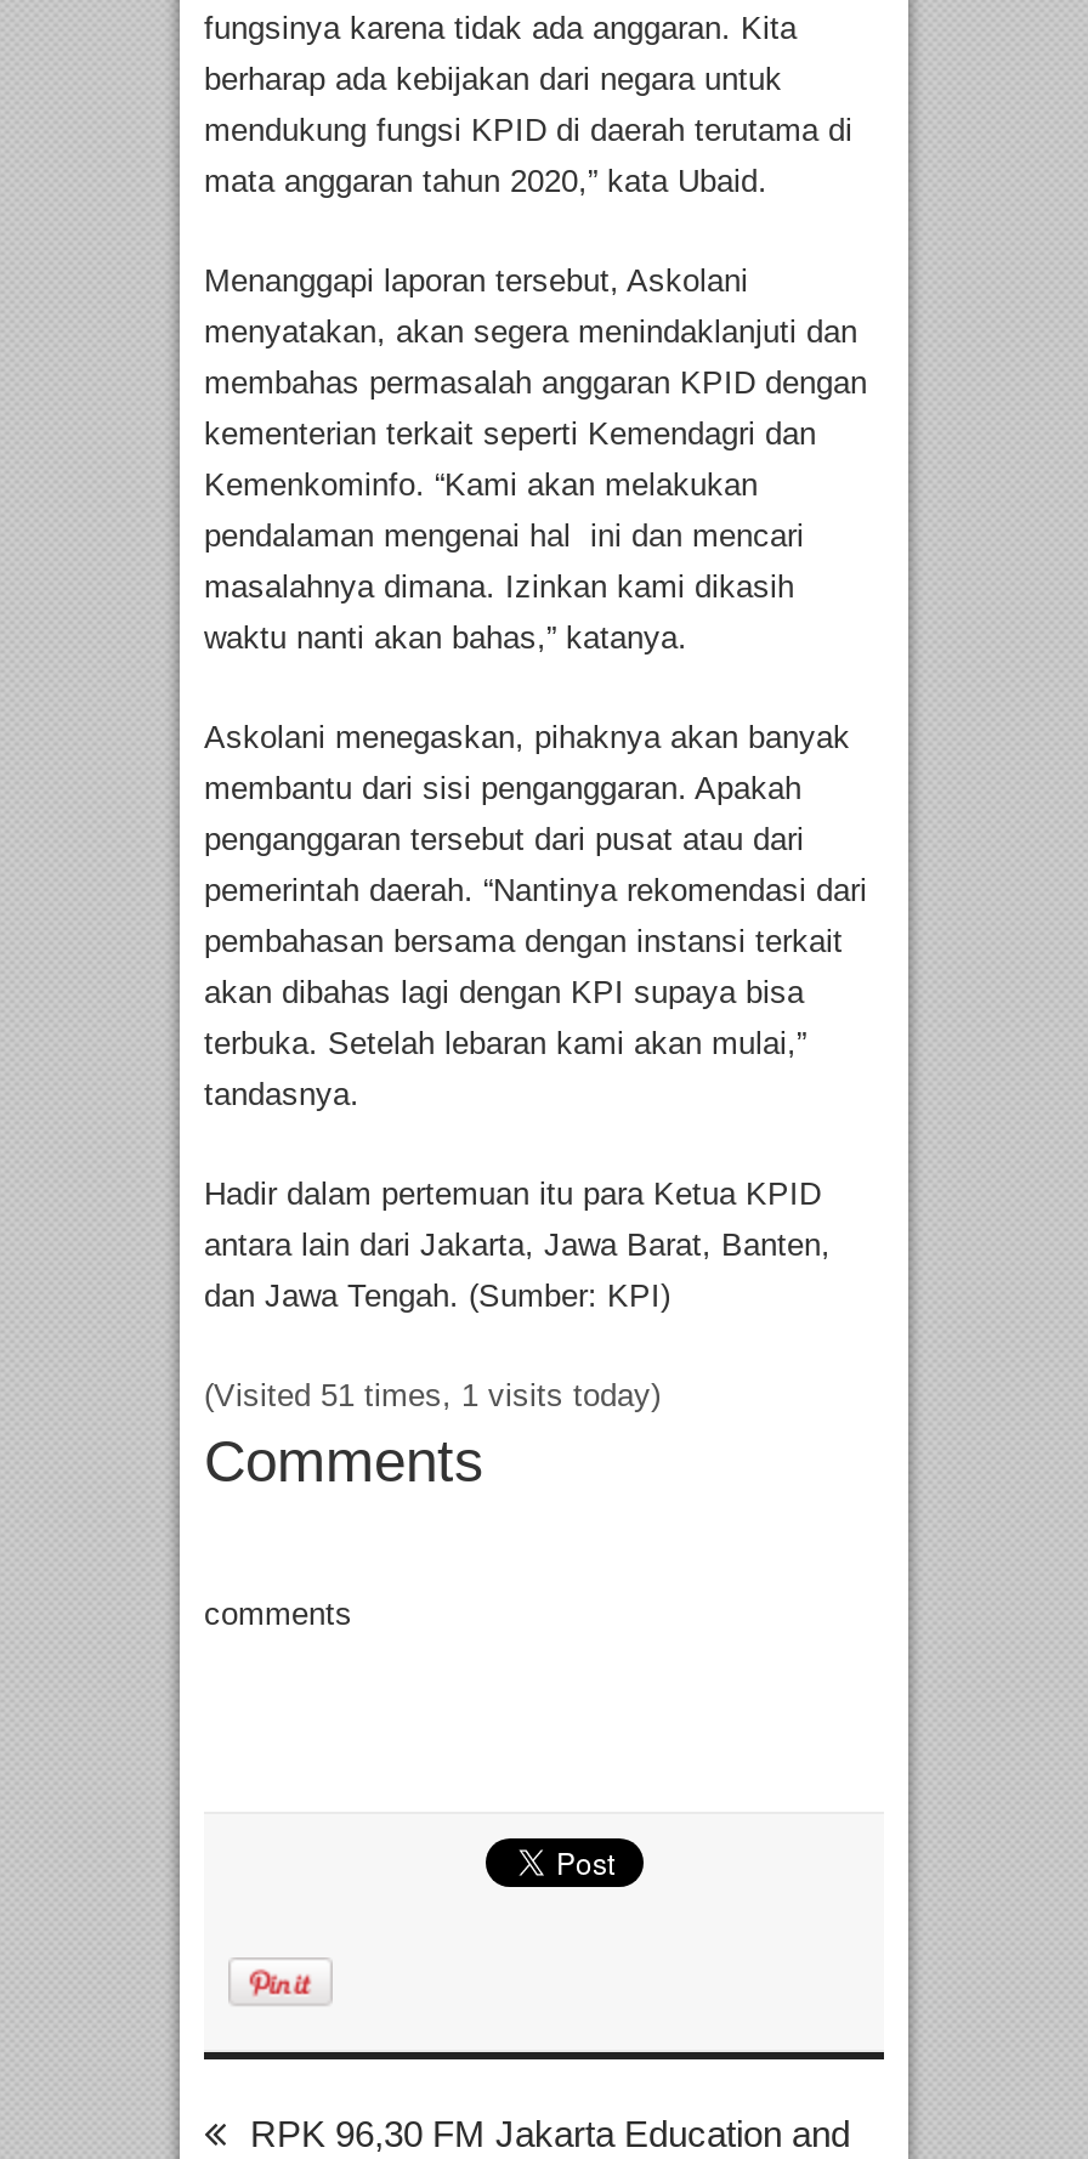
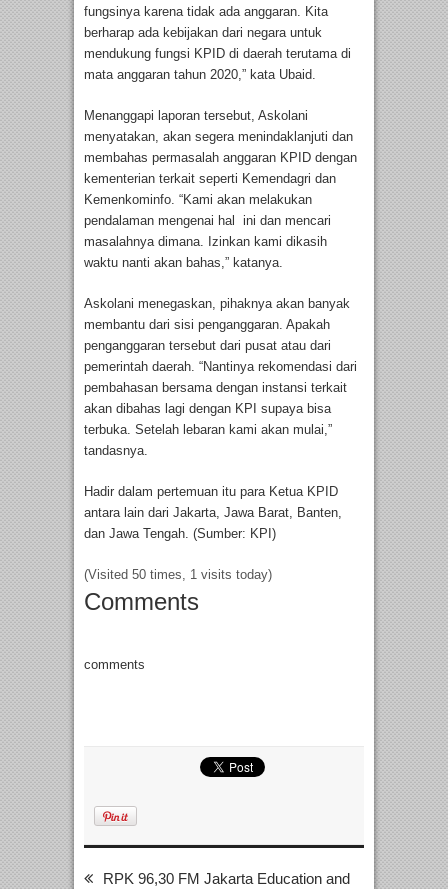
[204,1376,661,1413] (Visited 51 times, 1 visits today) -> [84,567,272,582] (Visited 50 times, 1 visits today)

